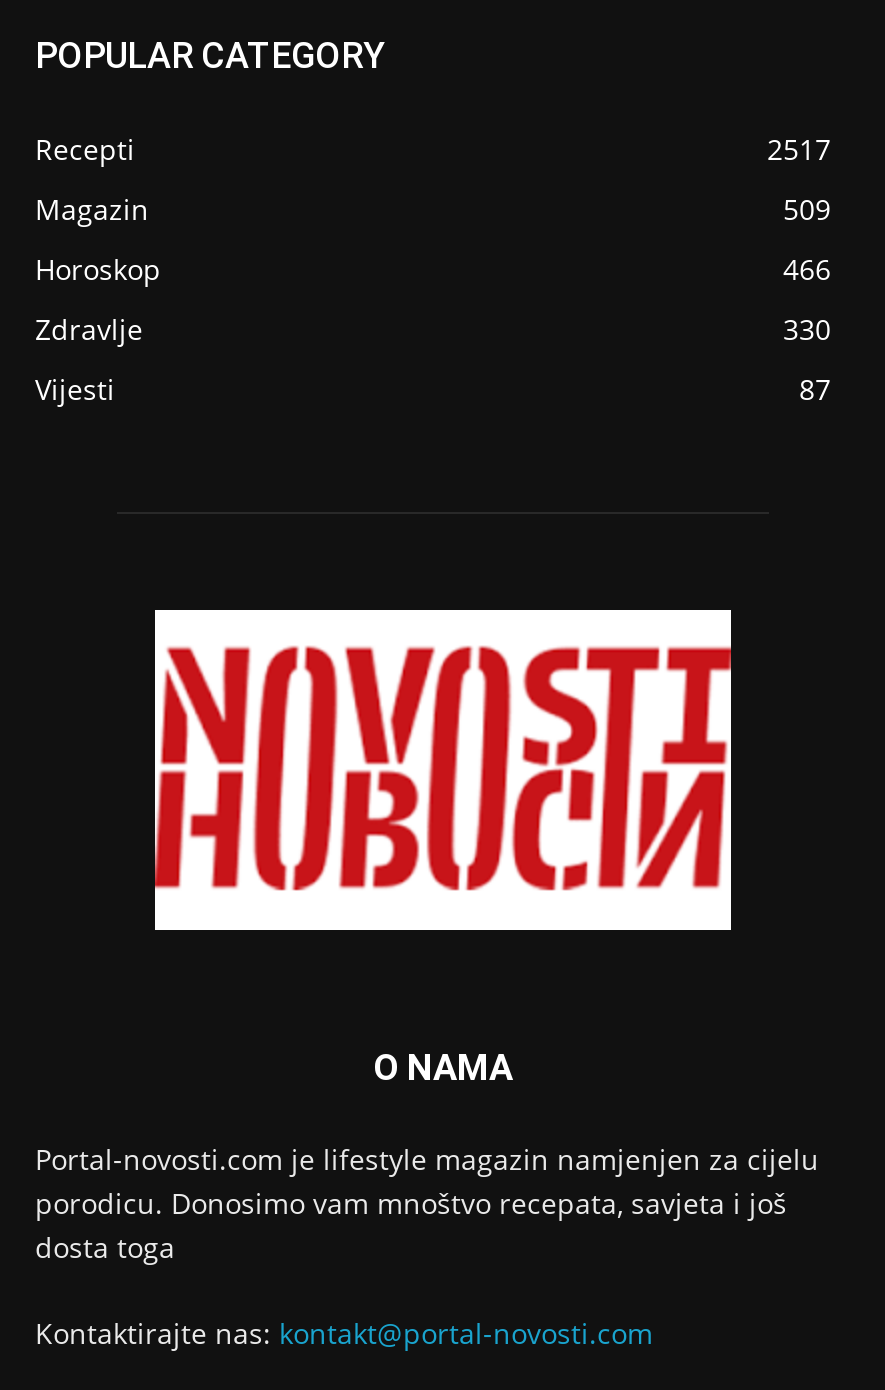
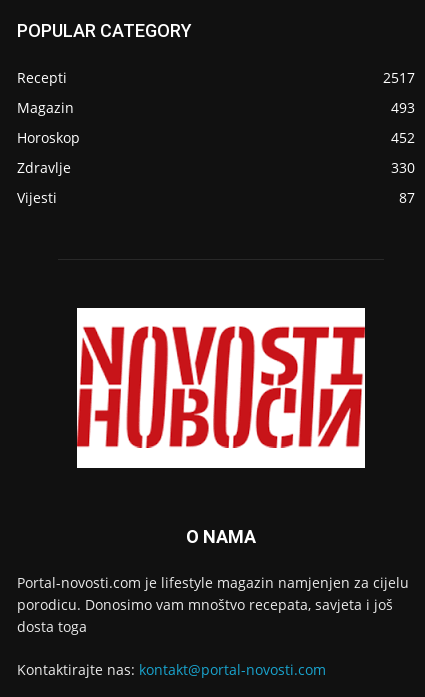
[783,190,831,228] 509 -> [391,98,415,117] 493
[783,250,831,288] 466 -> [391,128,415,147] 452

